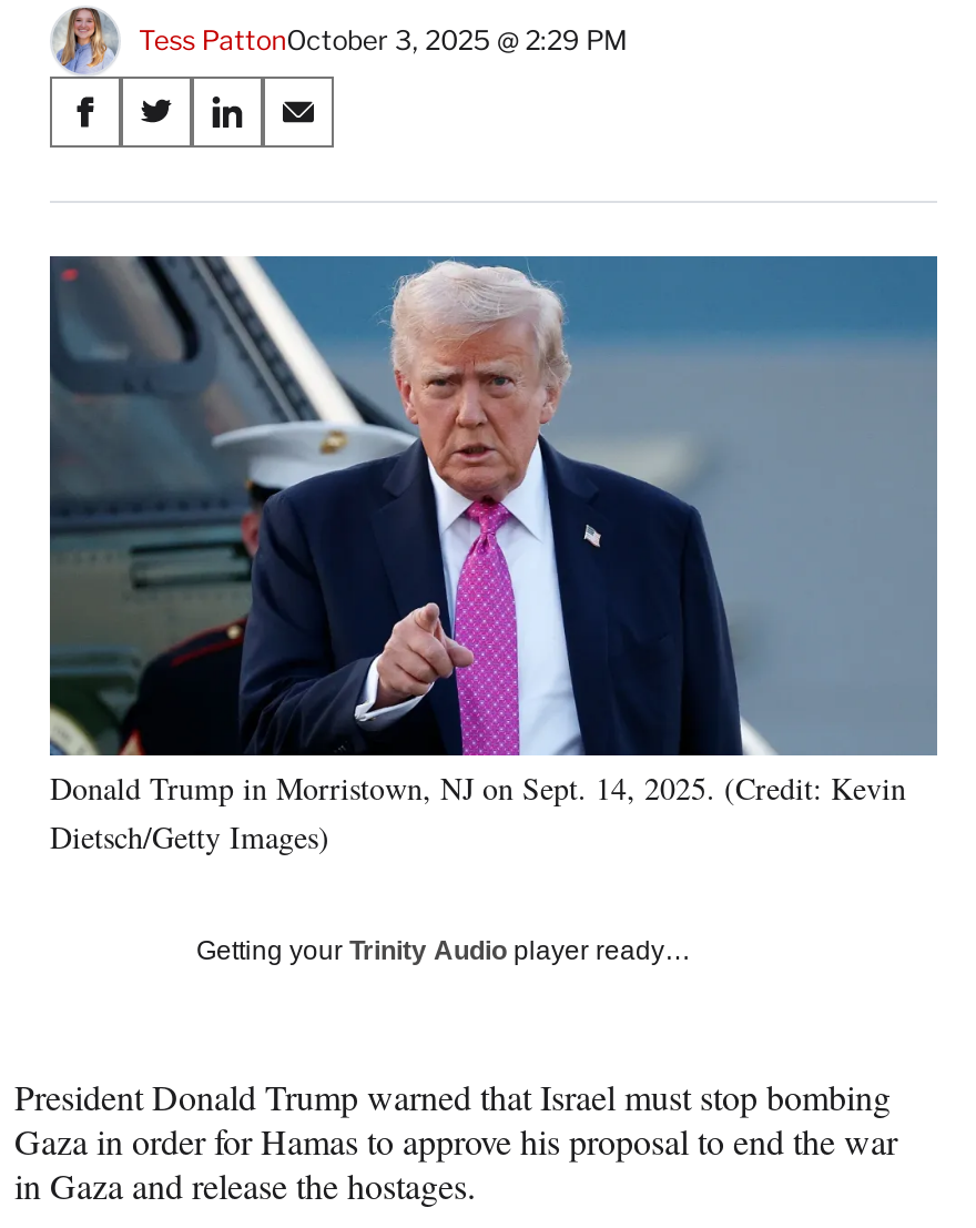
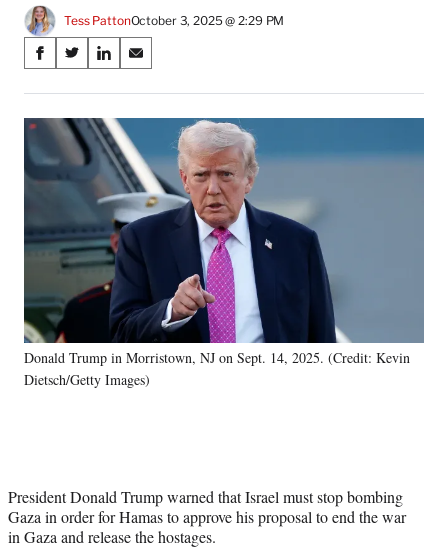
[196,934,691,965] Getting your Trinity Audio player ready… -> none

